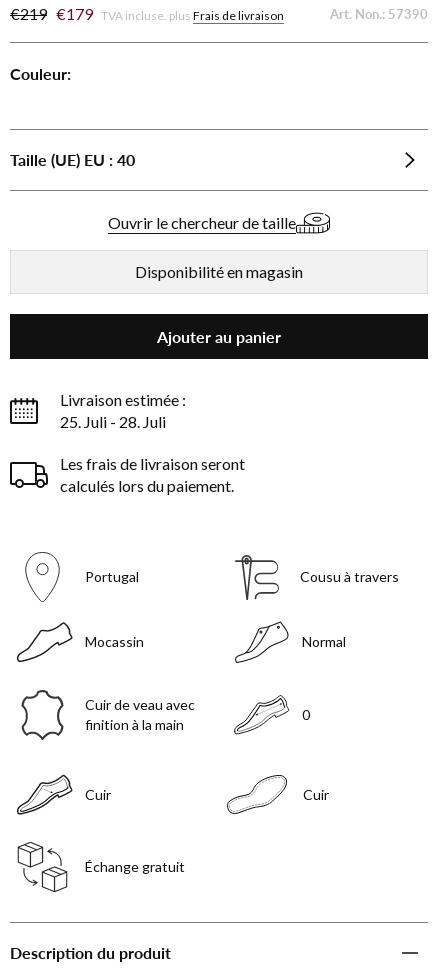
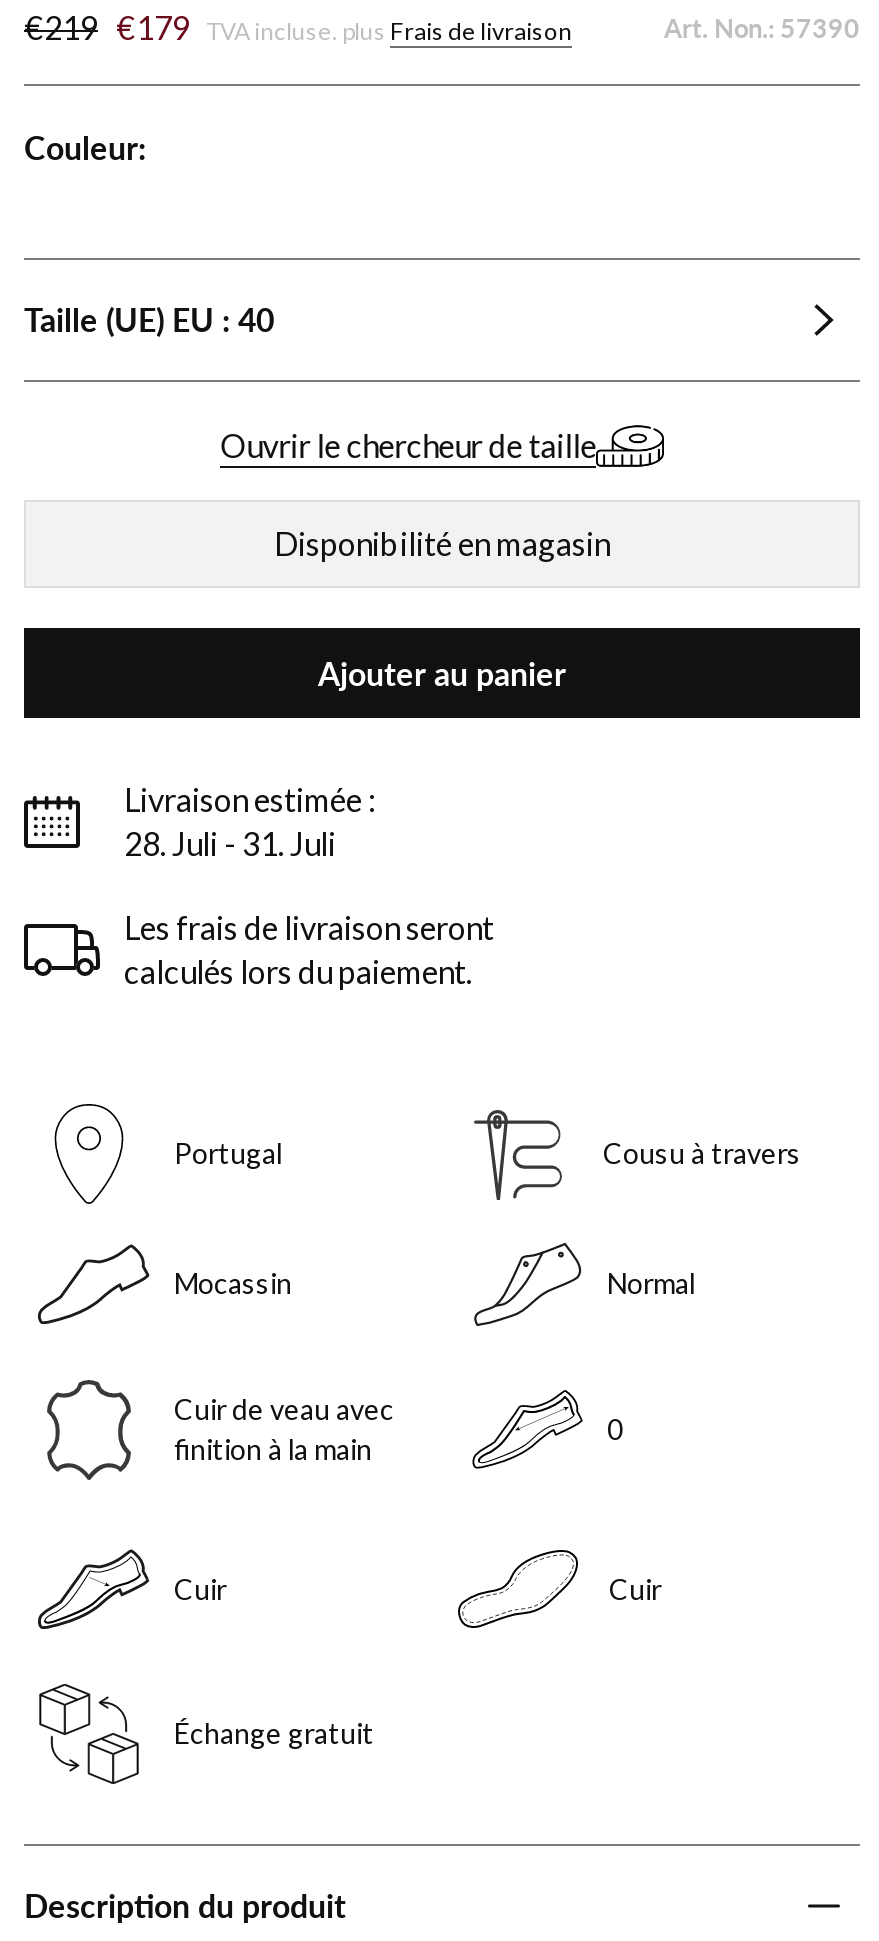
[60,412,166,431] 25. Juli - 28. Juli -> [124,824,336,862] 28. Juli - 31. Juli

